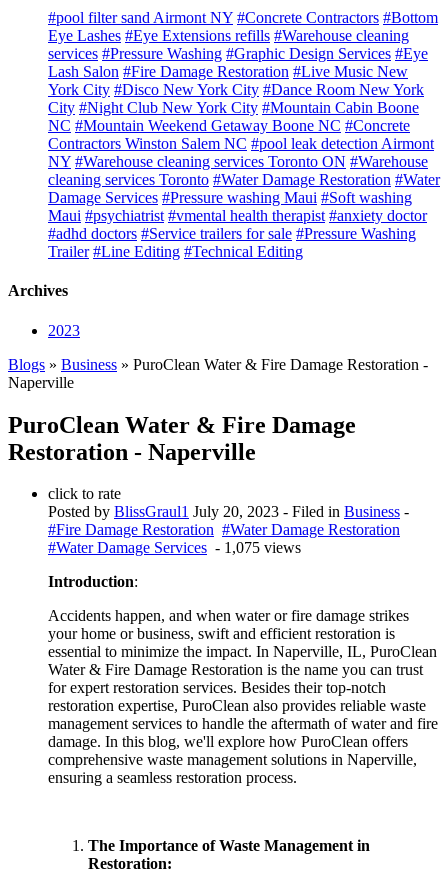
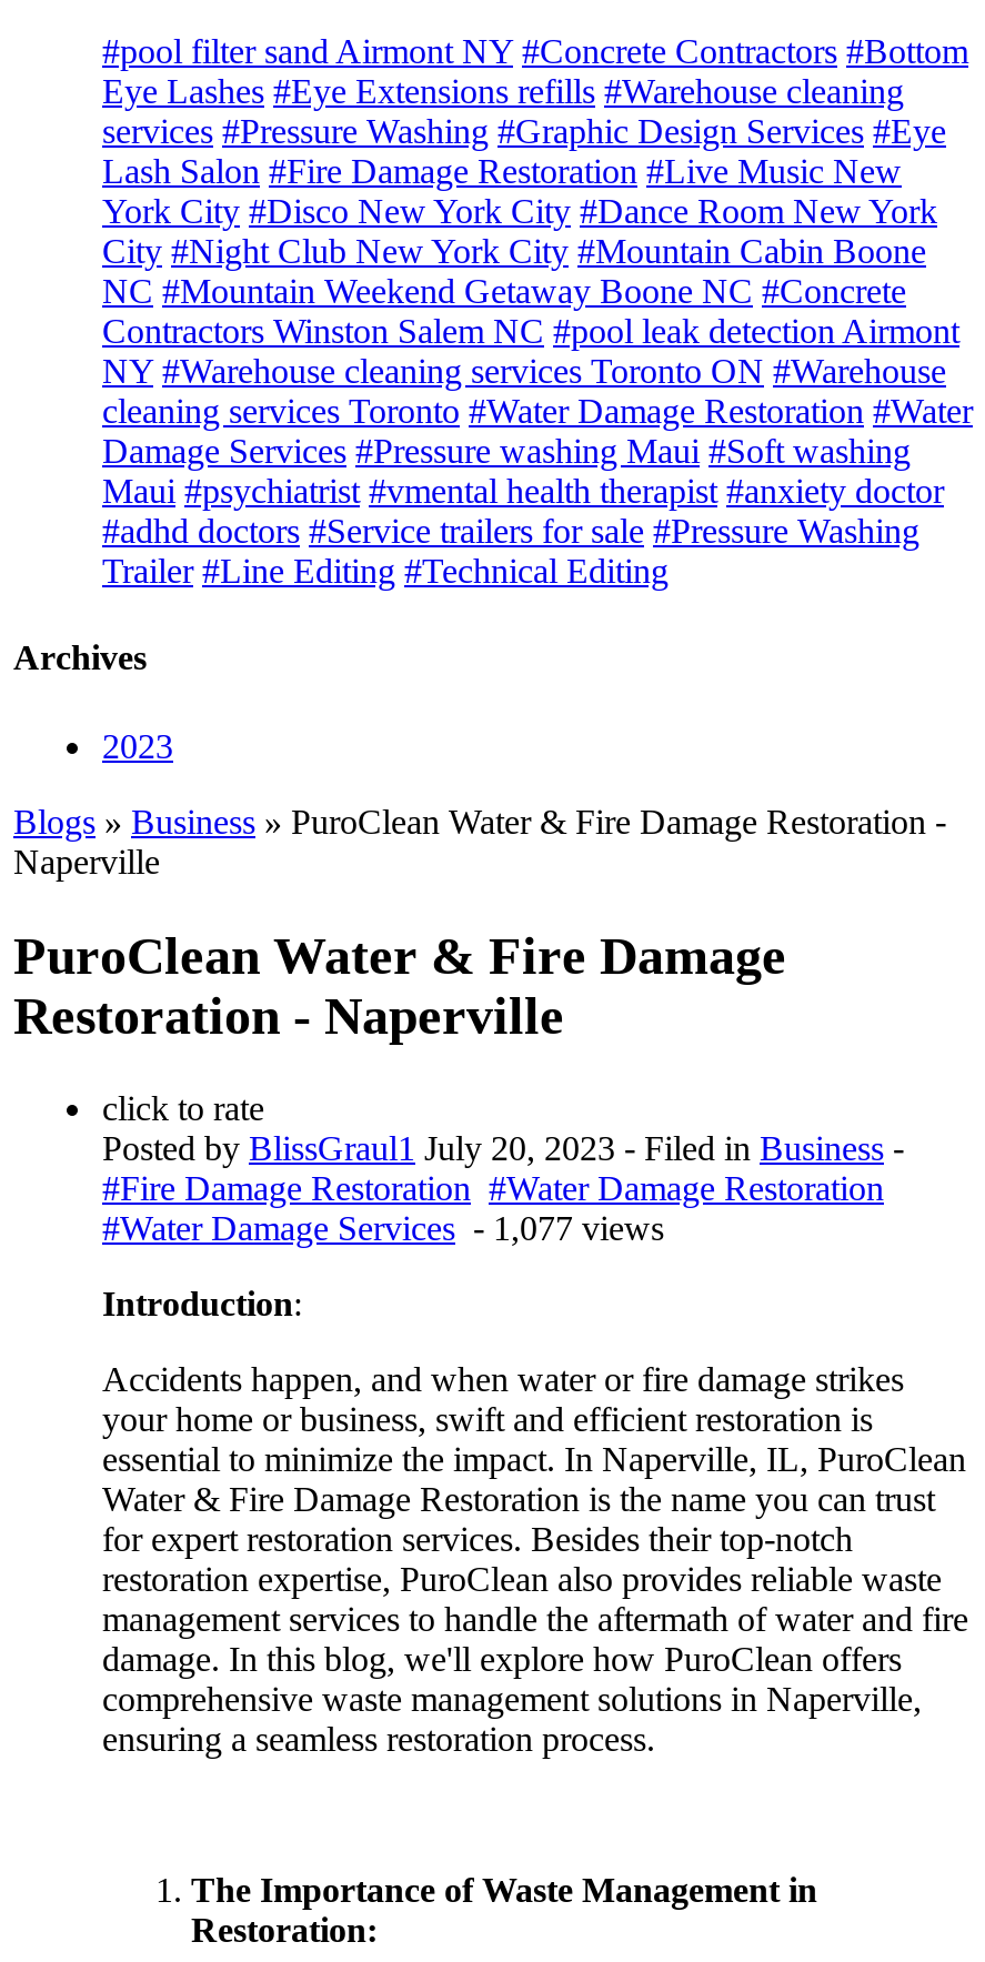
[48,539,301,556] #Water Damage Services - 1,075 views -> [102,1210,664,1248] #Water Damage Services - 1,077 views

